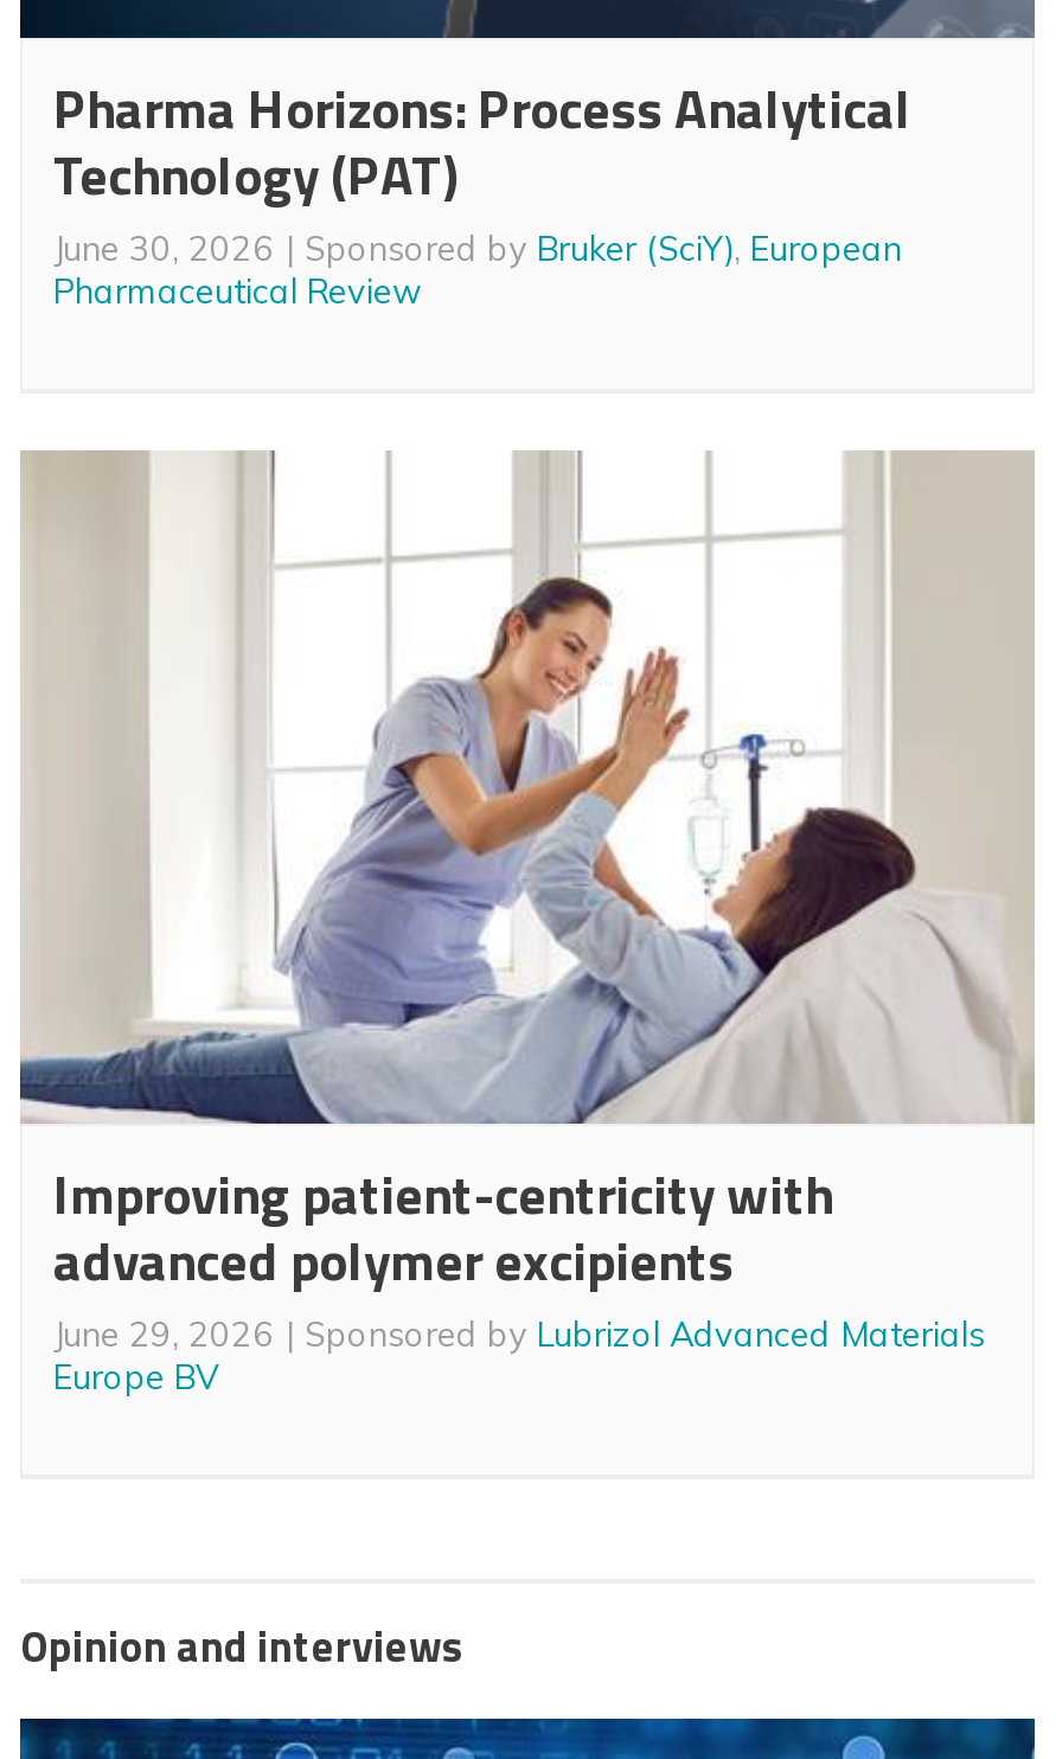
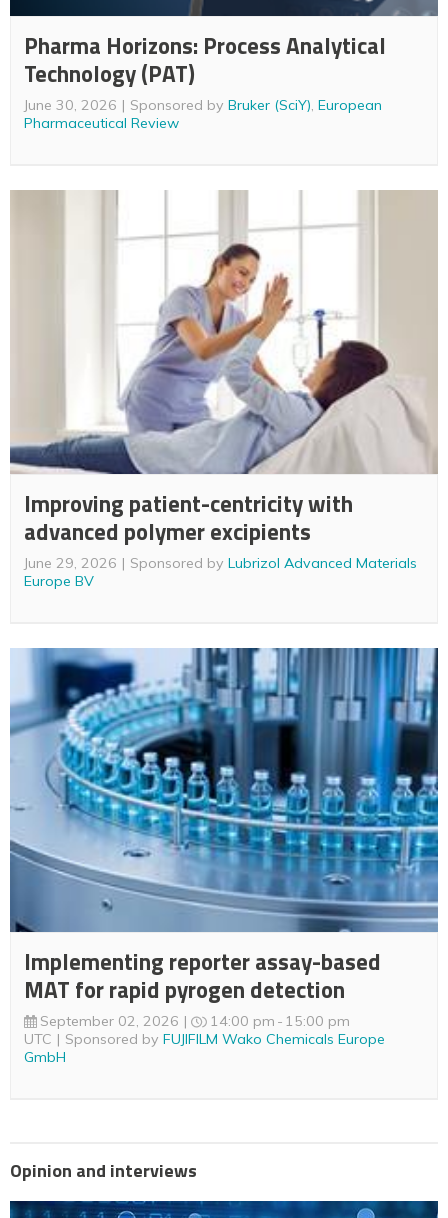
none -> [10,647,439,1066] [image] | Implementing reporter assay-based | MAT for rapid pyrogen detection | September 02, 2026 | 14:00 pm 15:00 pm | UTC | Sponsored by FUJIFILM Wako Chemicals Europe | GmbH

